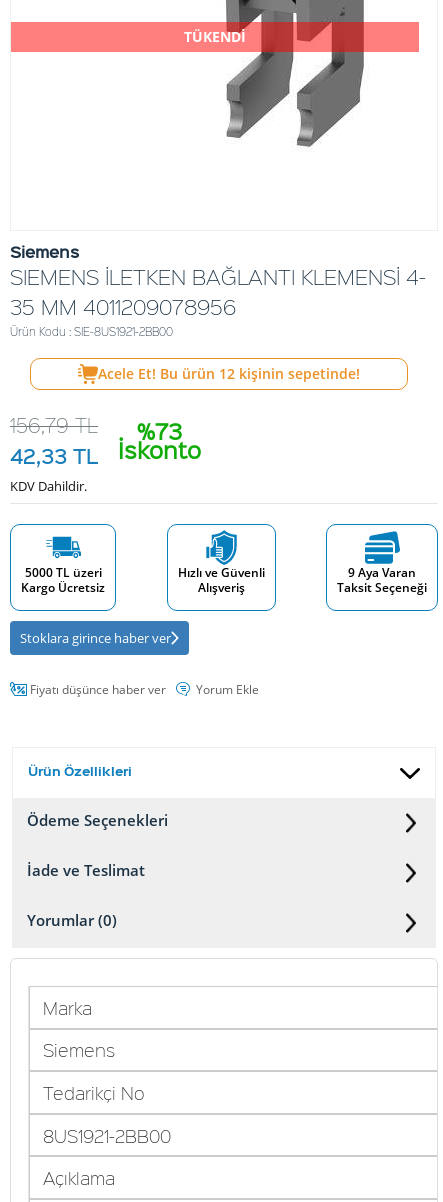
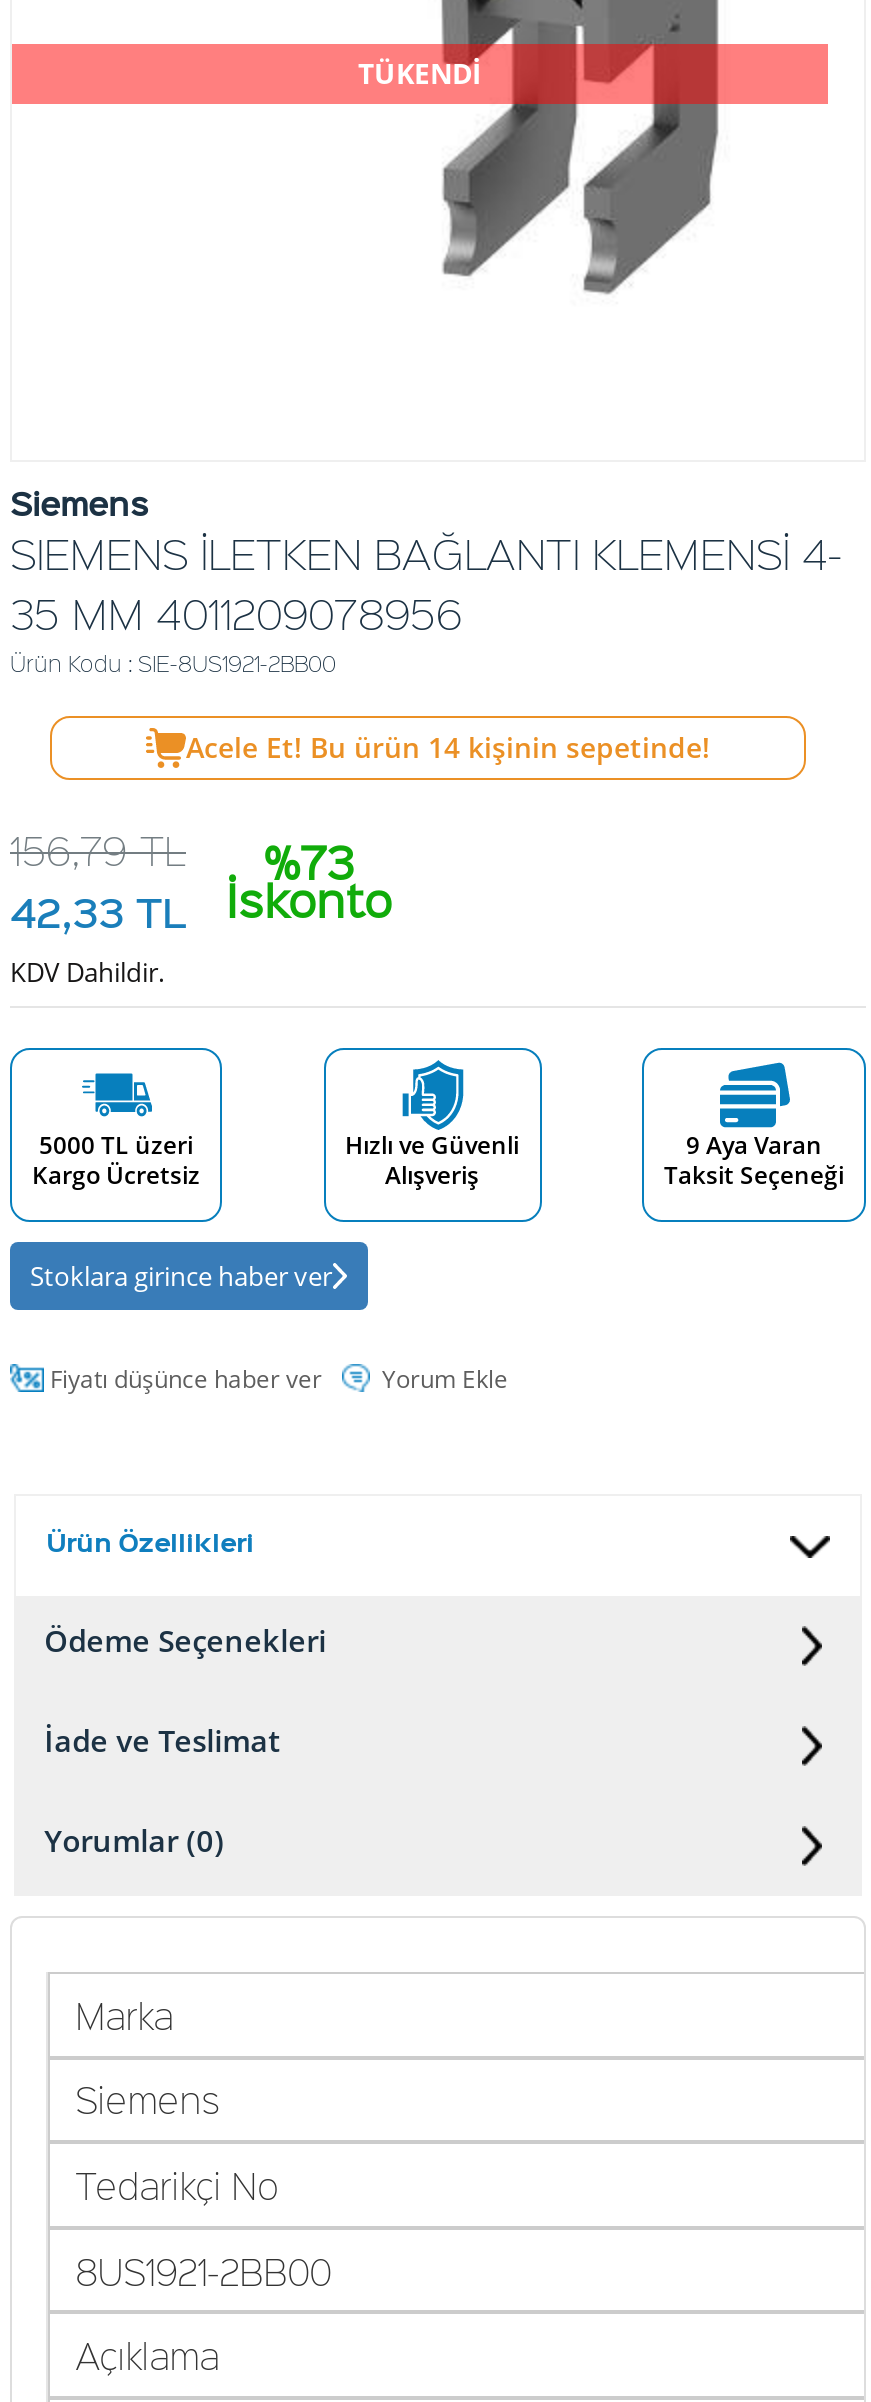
[98,364,360,383] Acele Et! Bu ürün 12 kişinin sepetinde! -> [186,728,710,766] Acele Et! Bu ürün 14 kişinin sepetinde!

